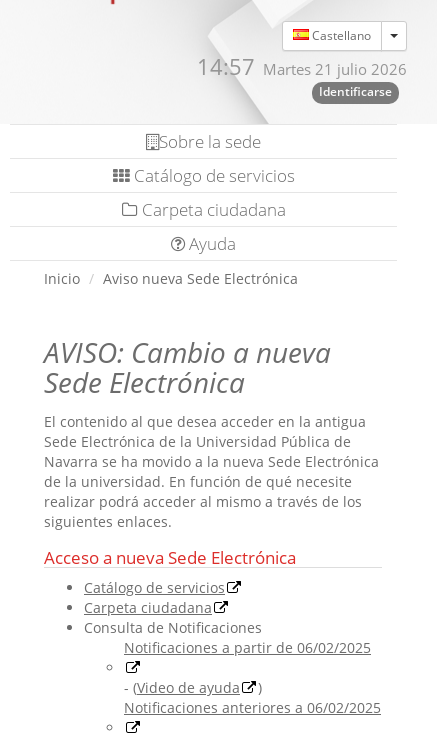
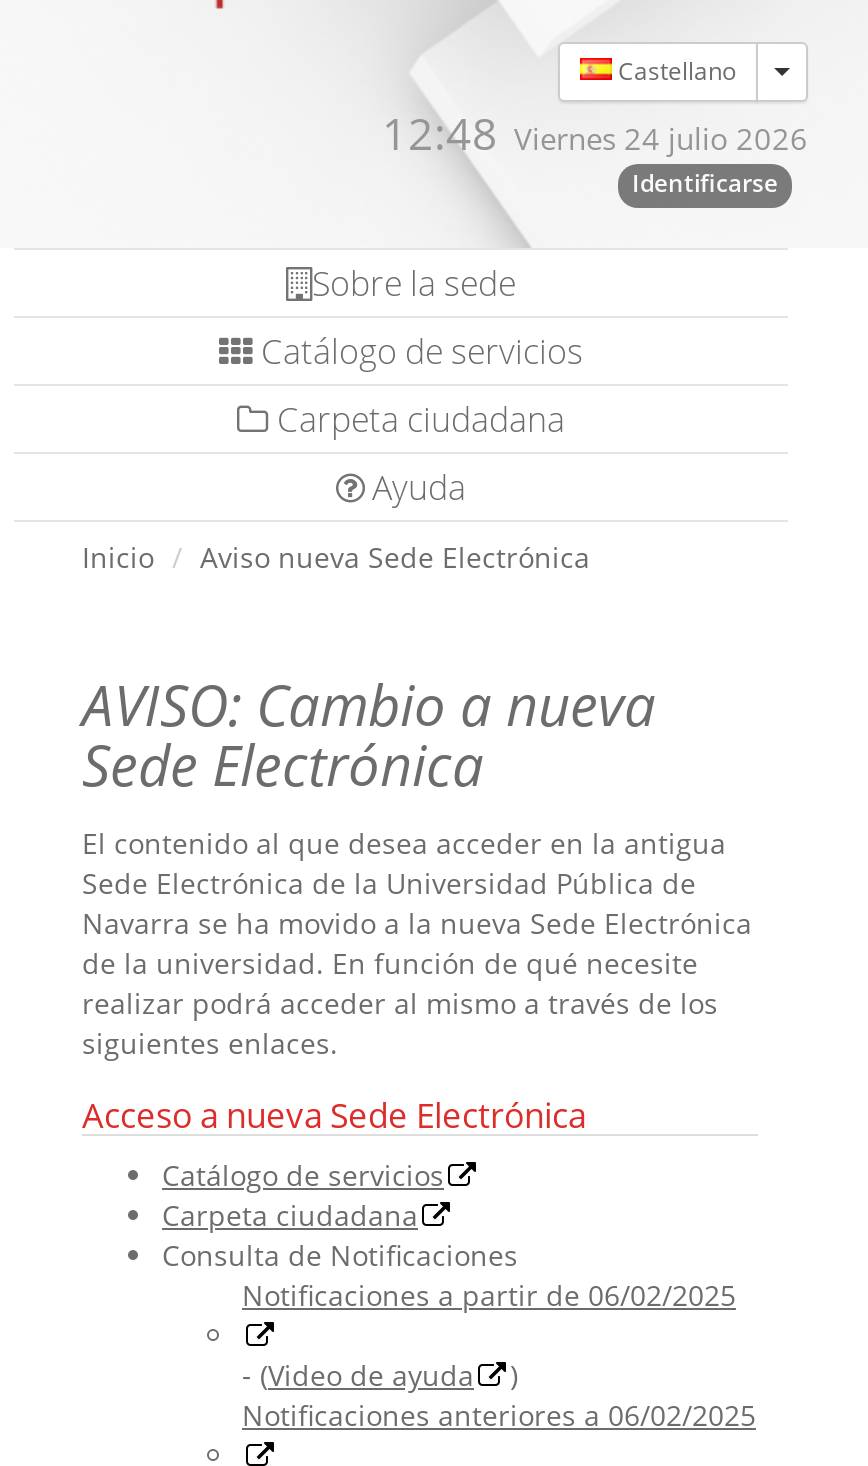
[197,51,407,81] 14:57 Martes 21 julio 2026 -> [382,101,808,161] 12:48 Viernes 24 julio 2026

